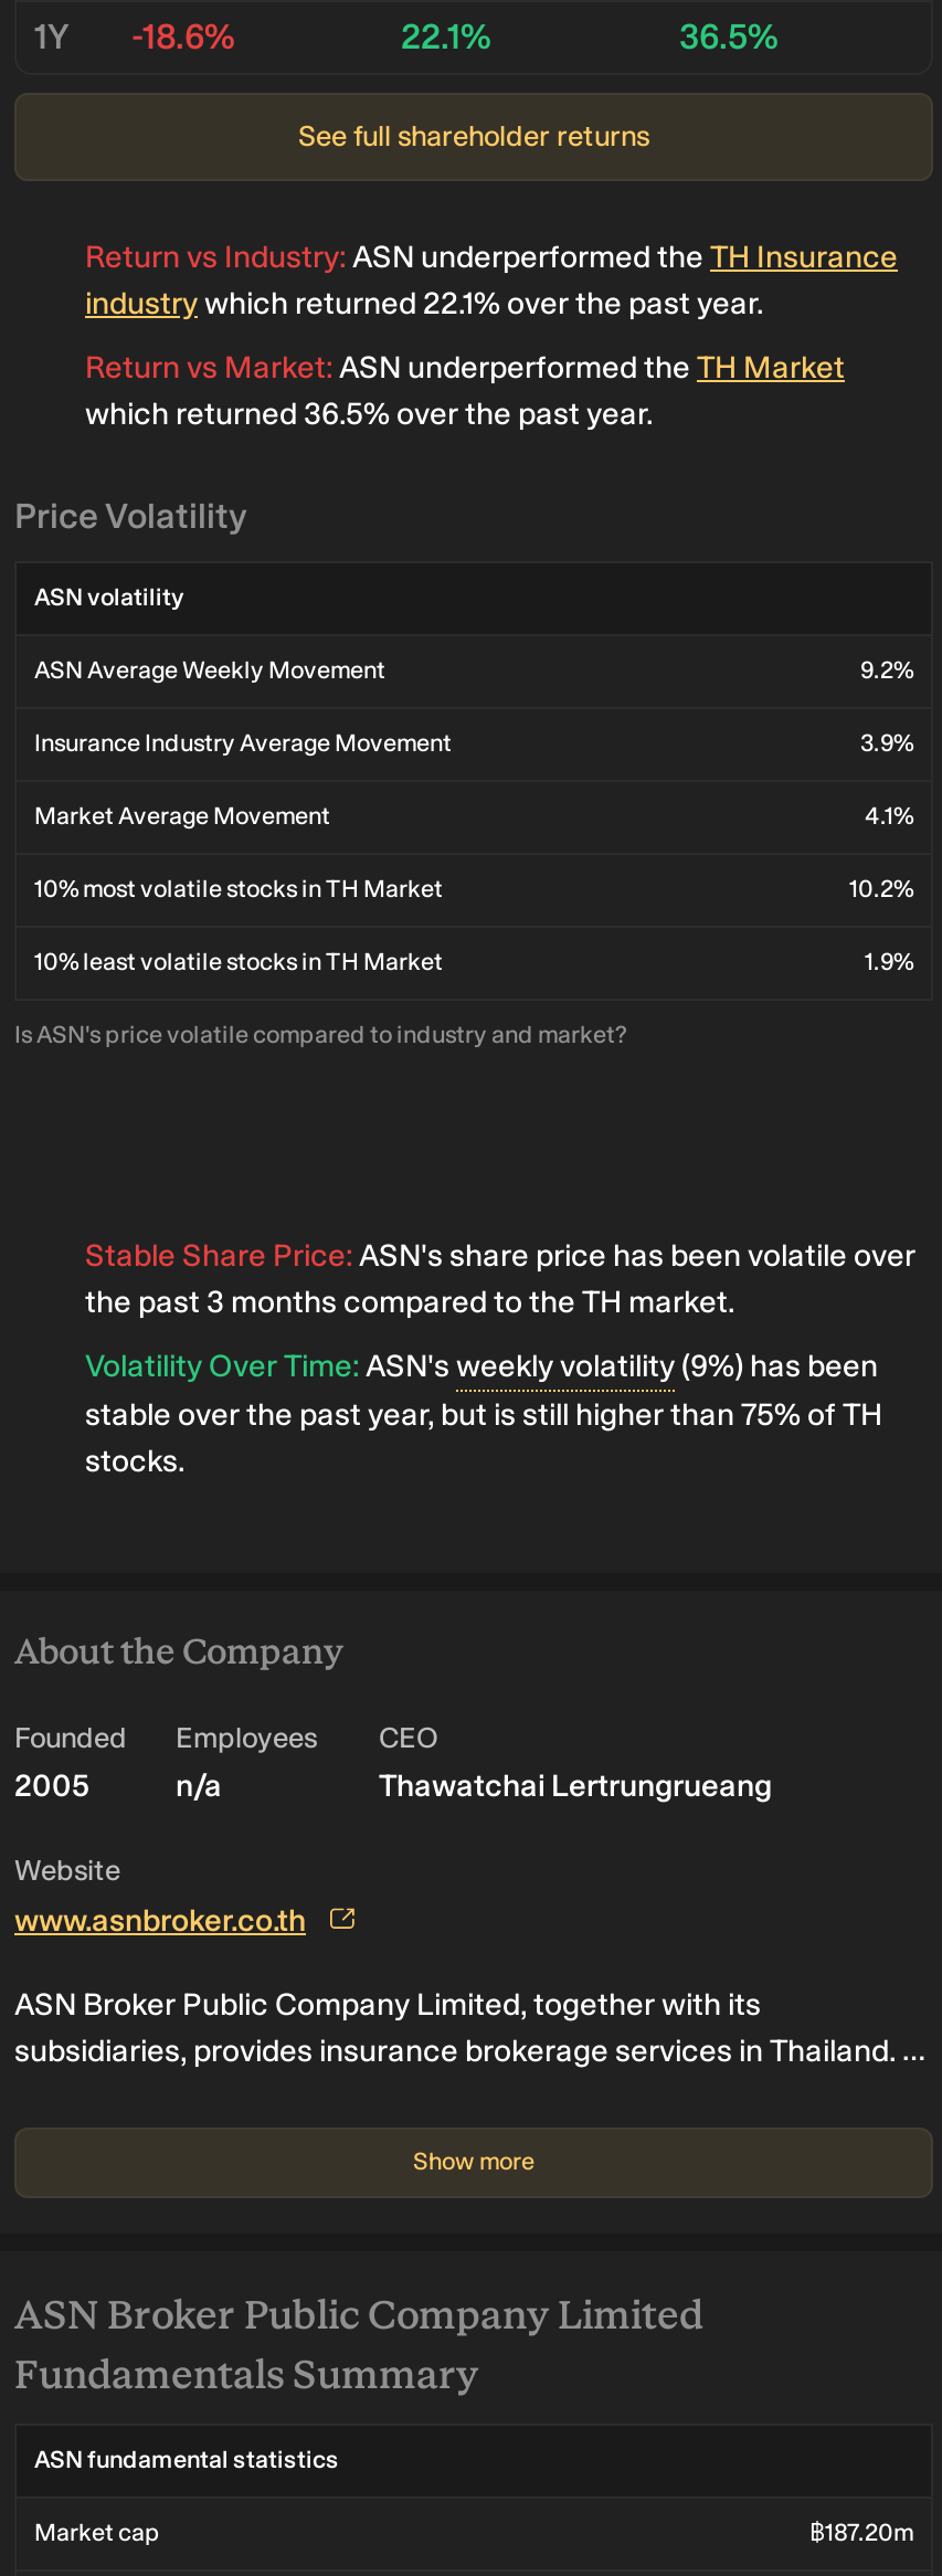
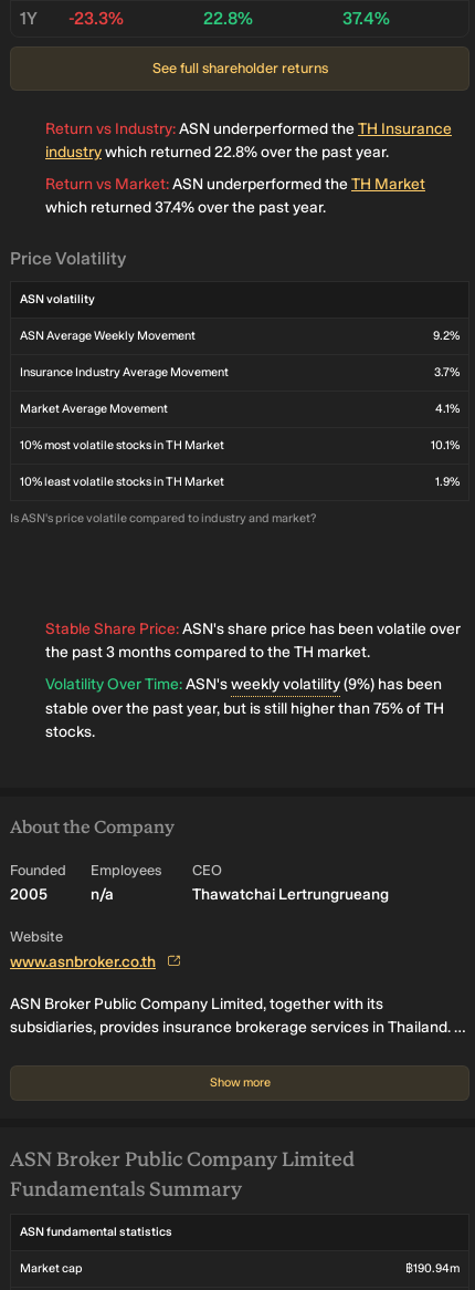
[34,15,235,57] 1Y -18.6% -> [20,7,124,28] 1Y -23.3%
[401,15,491,57] 22.1% -> [203,7,253,28] 22.8%
[679,15,779,57] 36.5% -> [342,7,390,28] 37.4%
[85,284,763,322] industry which returned 22.1% over the past year. -> [45,142,389,161] industry which returned 22.8% over the past year.
[85,395,653,432] which returned 36.5% over the past year. -> [45,198,326,217] which returned 37.4% over the past year.
[860,728,913,757] 3.9% -> [434,365,460,379] 3.7%
[849,874,913,903] 10.2% -> [431,438,460,452] 10.1%
[809,2518,913,2547] ฿187.20m -> [405,1261,460,1275] ฿190.94m

